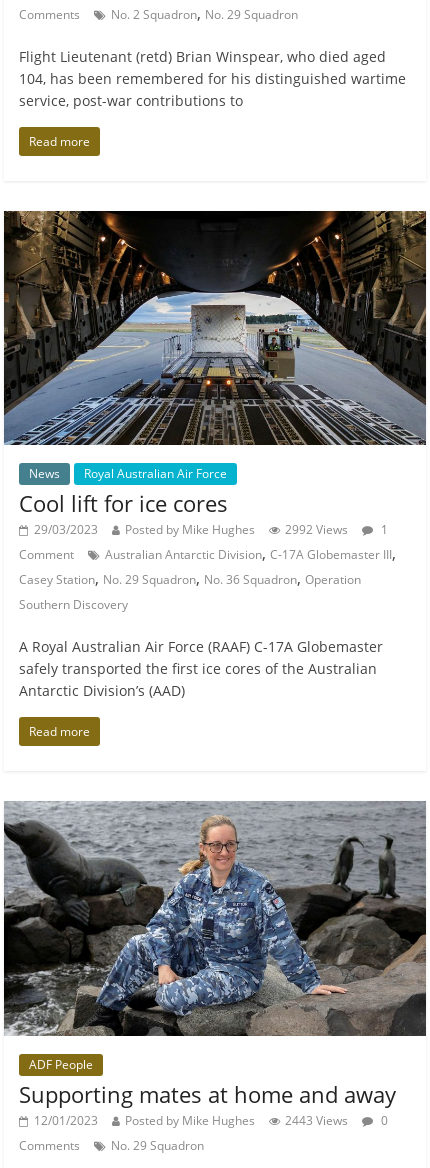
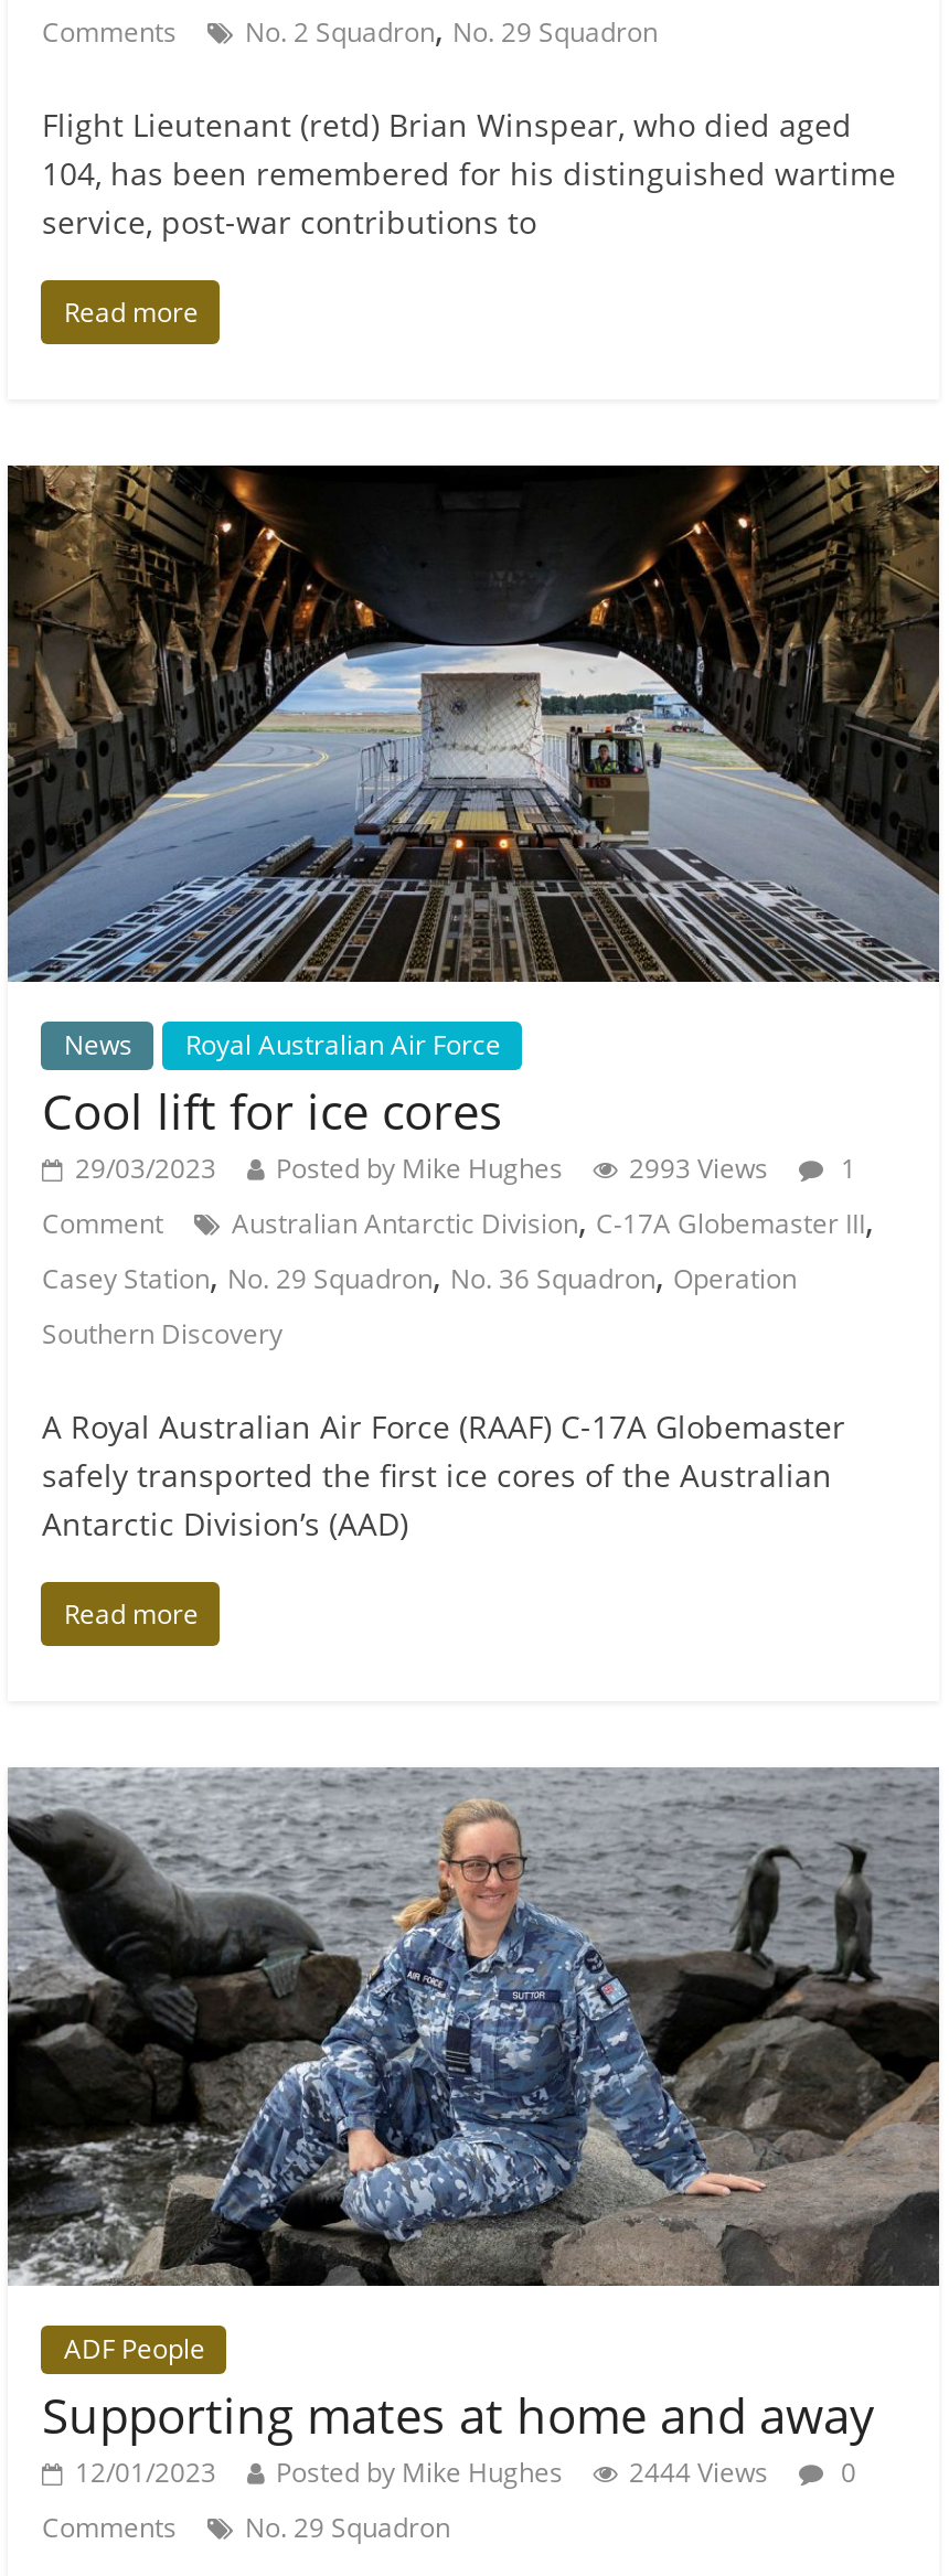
[34,521,388,538] 29/03/2023 Posted by Mike Hughes 2992 Views 1 -> [75,1151,856,1188] 29/03/2023 Posted by Mike Hughes 2993 Views 1
[34,1112,388,1129] 12/01/2023 Posted by Mike Hughes 2443 Views 0 -> [75,2453,856,2490] 12/01/2023 Posted by Mike Hughes 2444 Views 0

